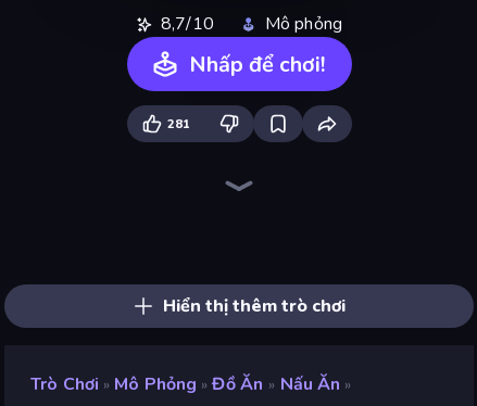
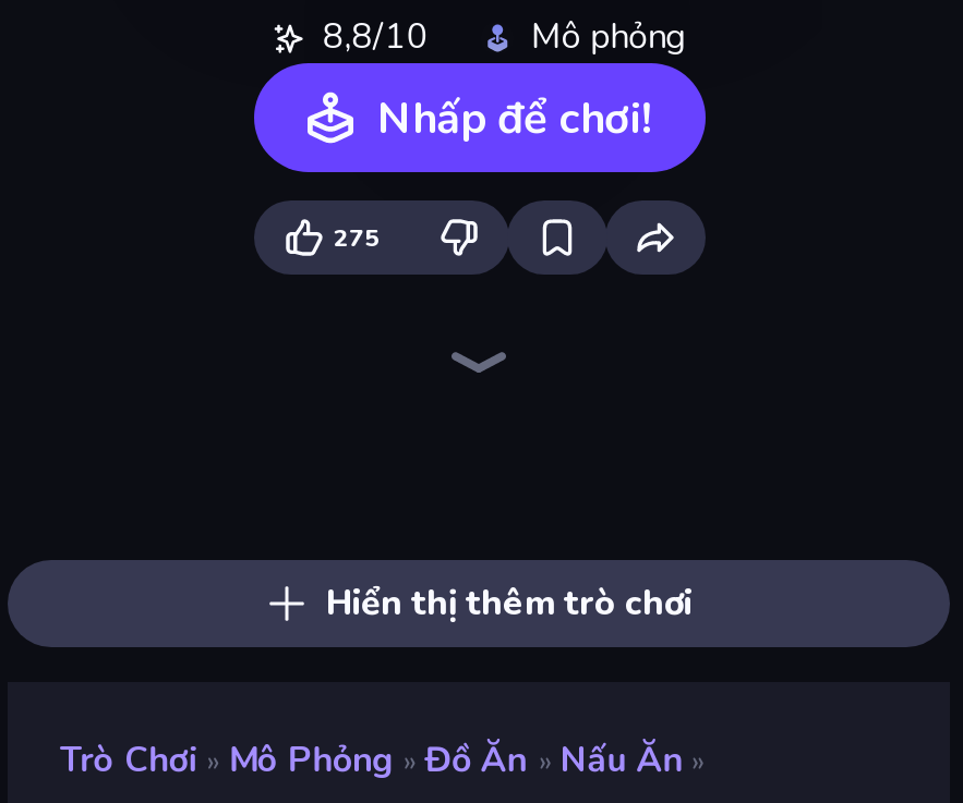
[161,12,214,36] 8,7/10 -> [322,13,428,61] 8,8/10
[167,116,190,132] 281 -> [334,221,380,254] 275

